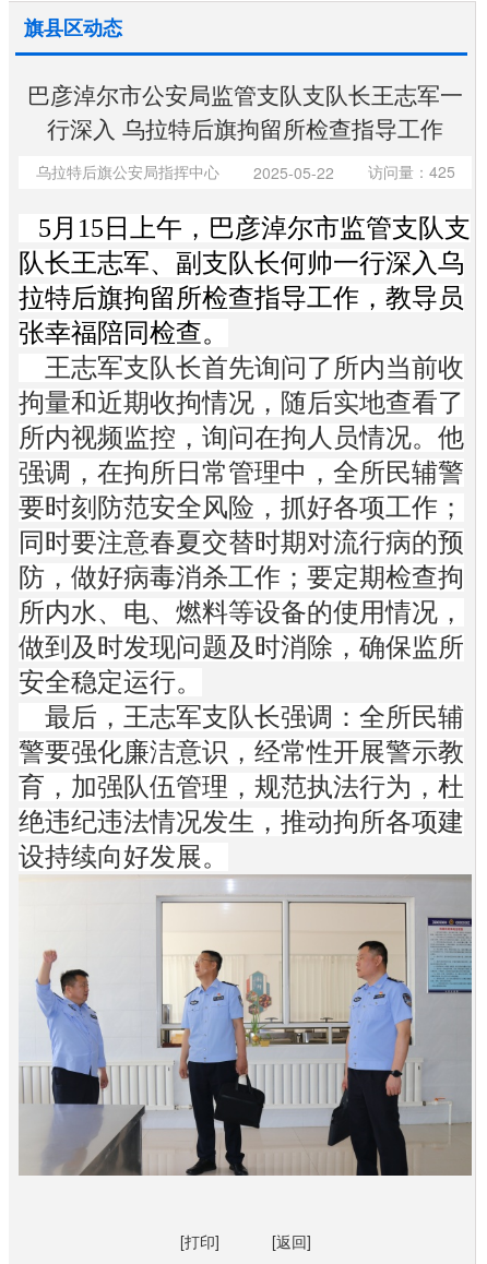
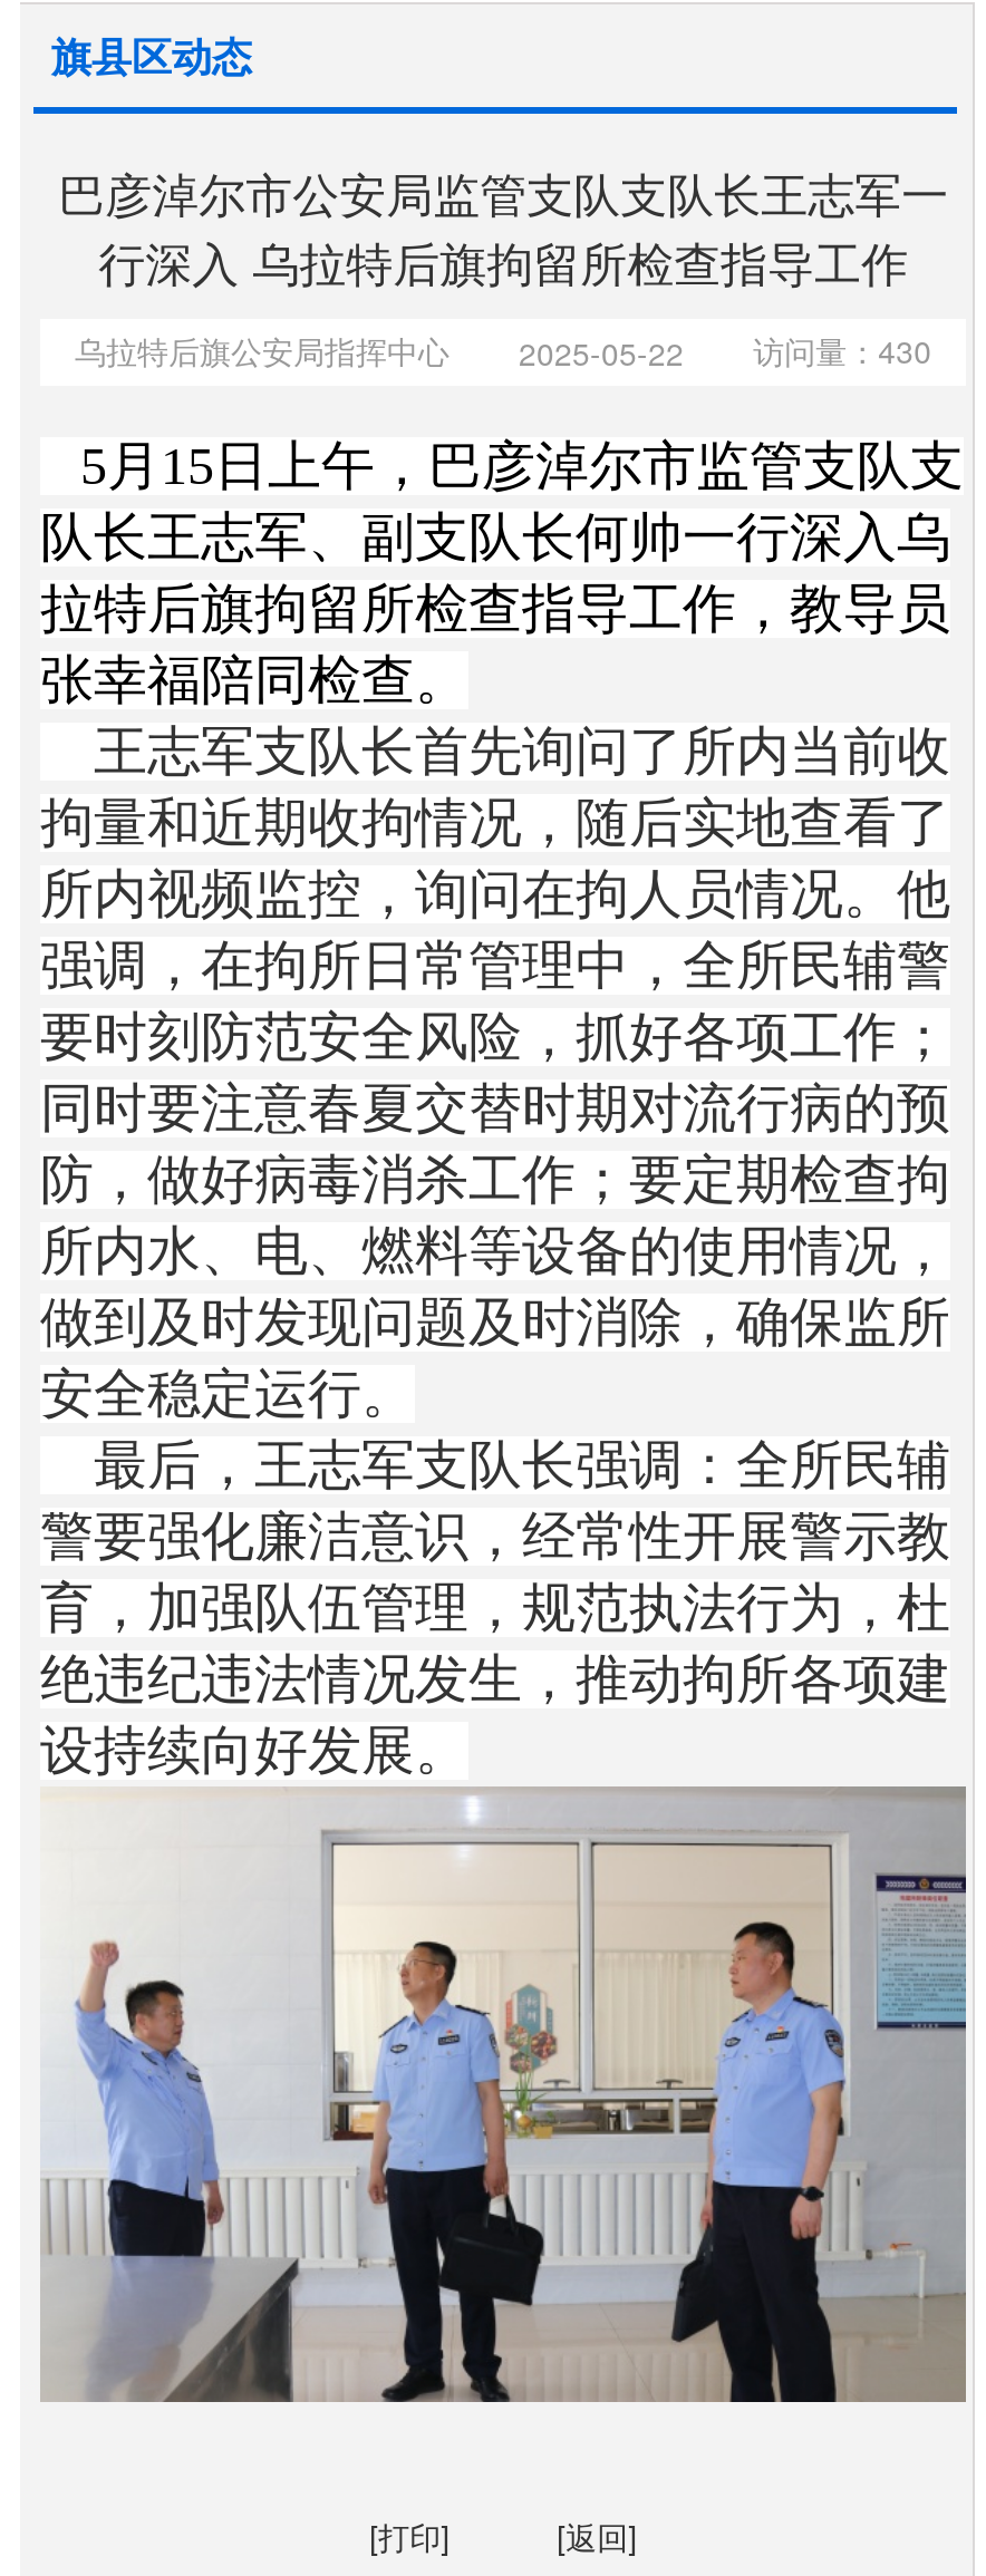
[35,161,455,183] 乌拉特后旗公安局指挥中心 2025-05-22 访问量：425 -> [75,328,932,374] 乌拉特后旗公安局指挥中心 2025-05-22 访问量：430

